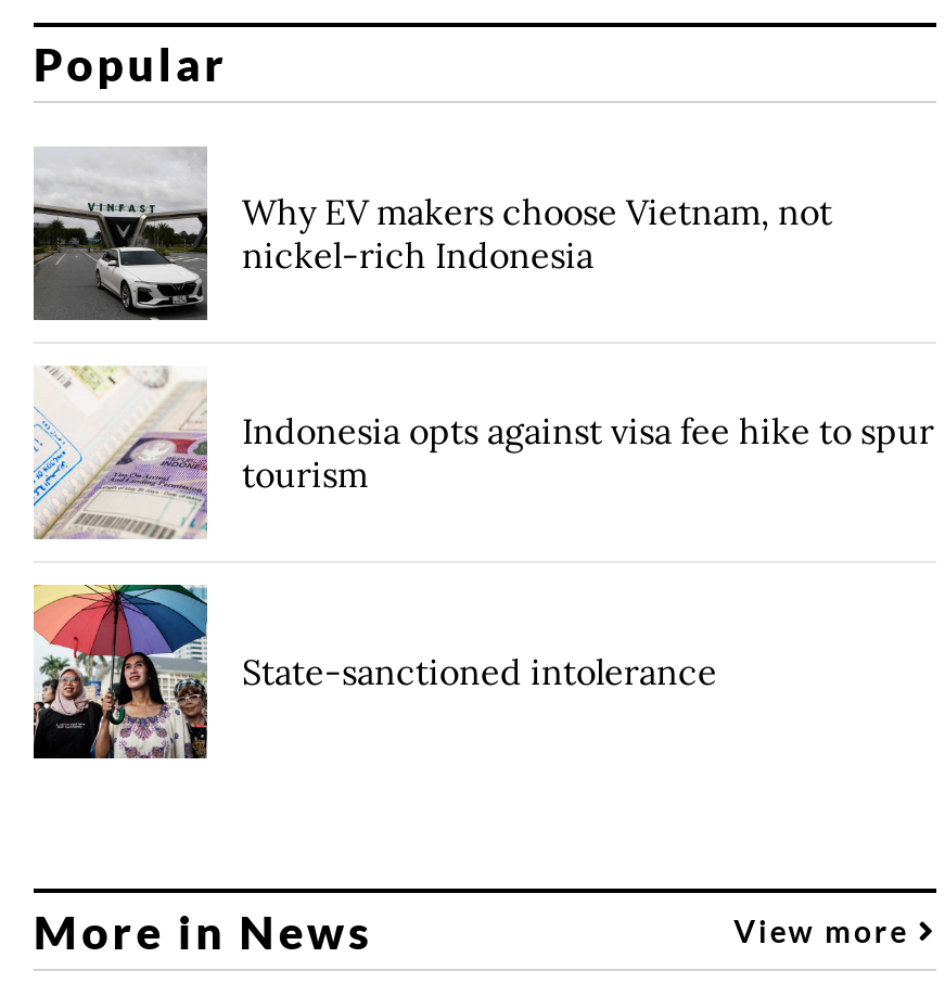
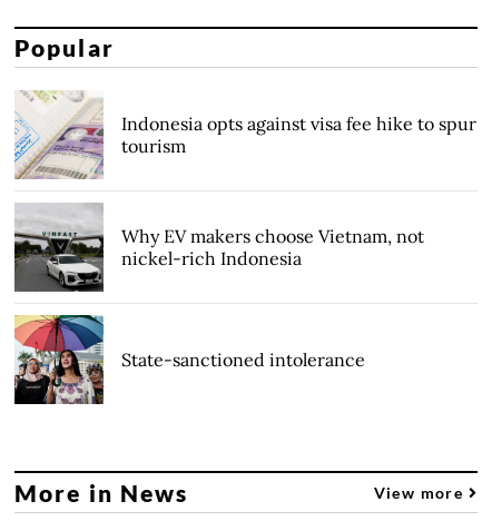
moved [31,146,832,322] -> [13,203,424,292]: [image] | Why EV makers choose Vietnam, not | nickel-rich Indonesia
moved [29,361,934,544] -> [12,88,476,181]: [image] | Indonesia opts against visa fee hike to spur | tourism

